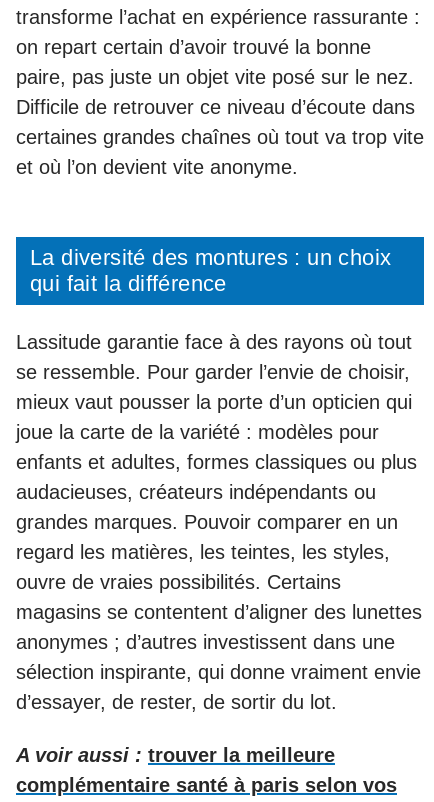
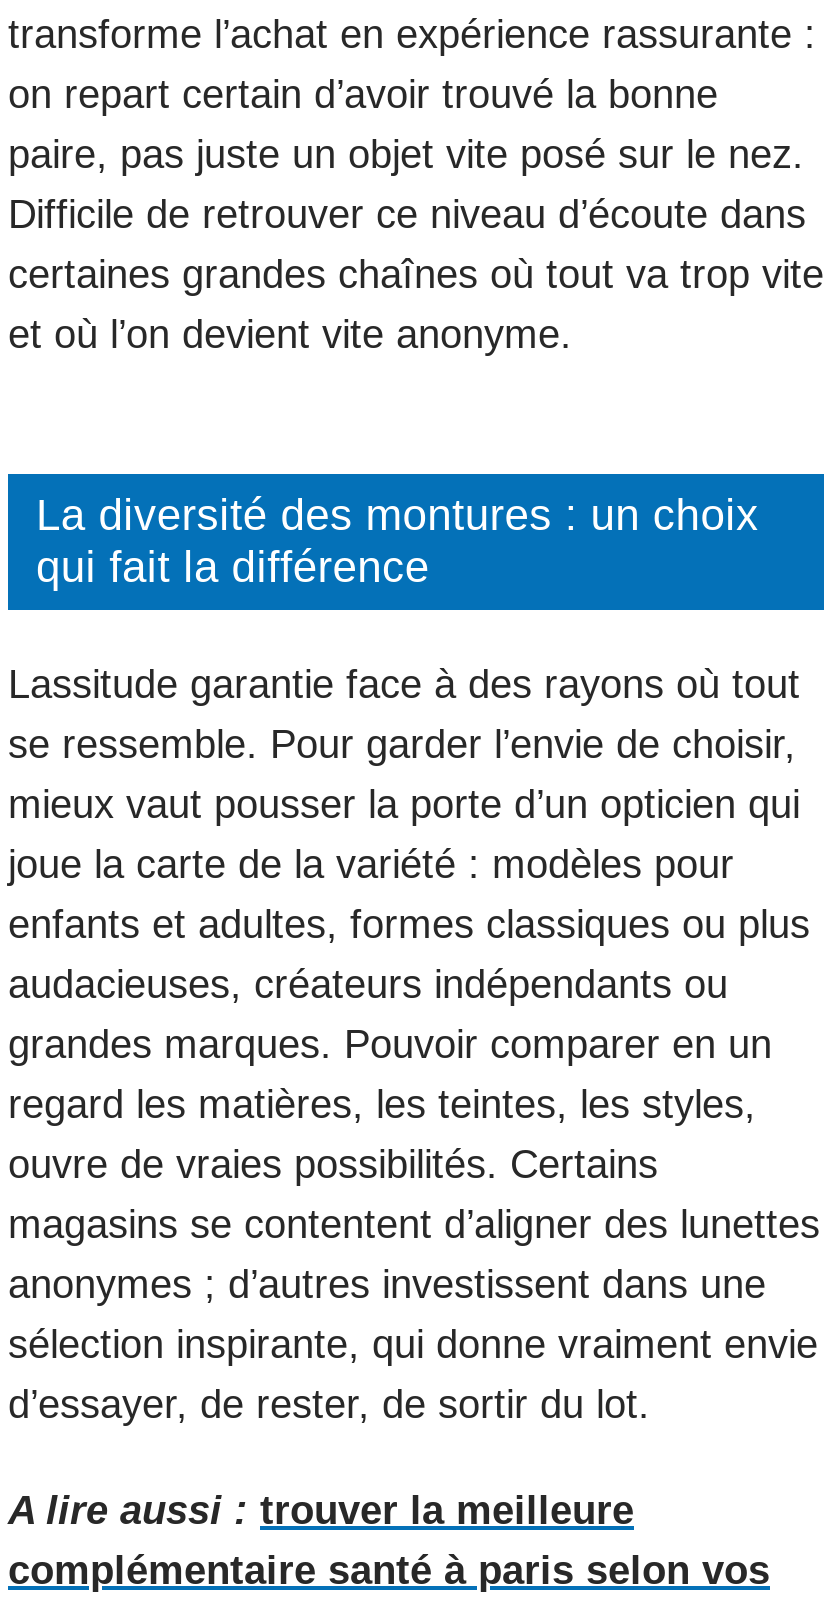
[16,743,335,765] A voir aussi : trouver la meilleure -> [8,1487,634,1531] A lire aussi : trouver la meilleure

